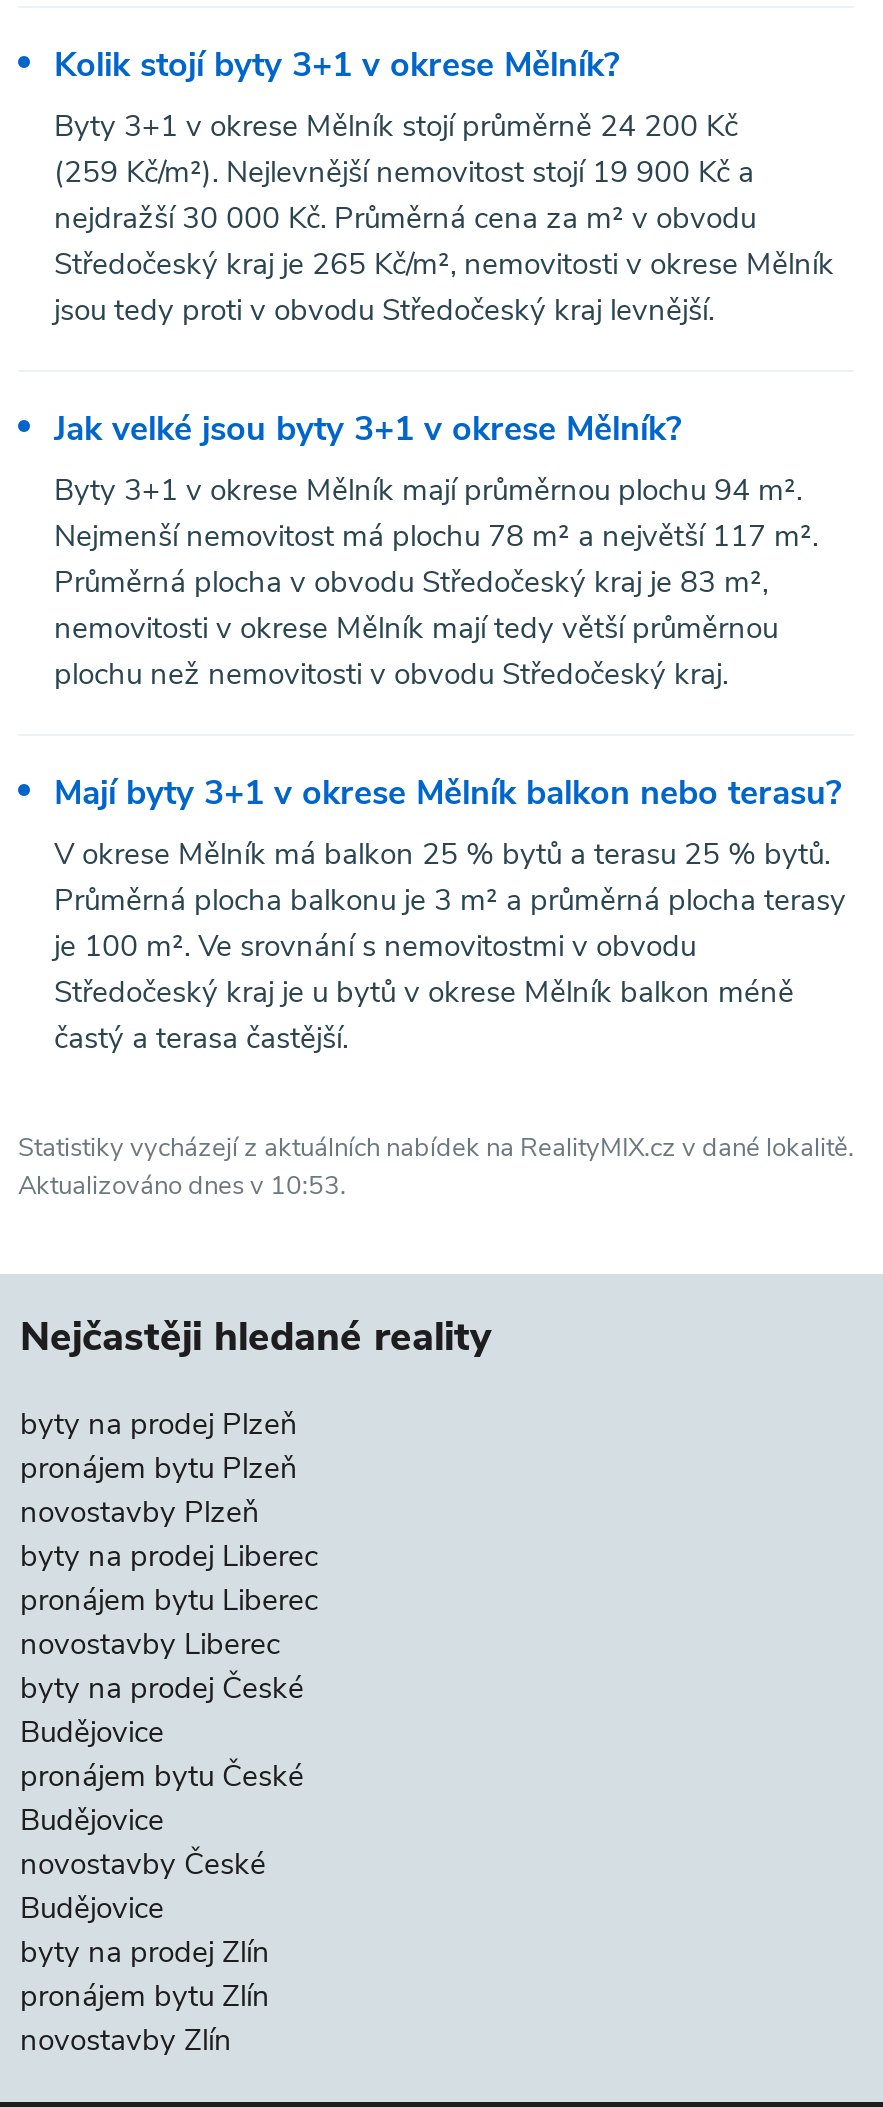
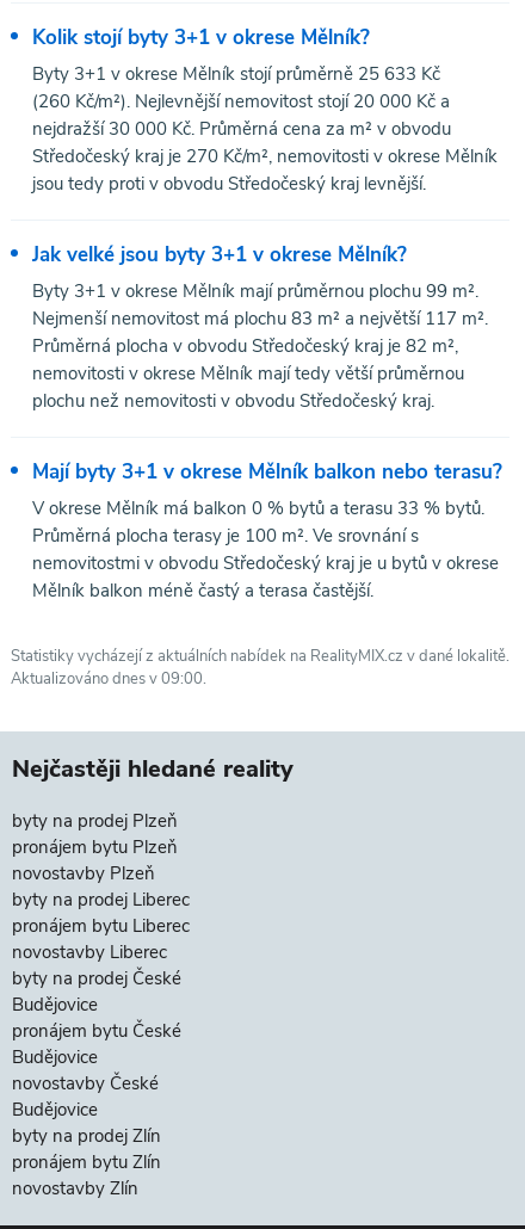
[54,106,738,146] Byty 3+1 v okrese Mělník stojí průměrně 24 200 Kč -> [32,62,440,86] Byty 3+1 v okrese Mělník stojí průměrně 25 633 Kč
[54,152,754,192] (259 Kč/m²). Nejlevnější nemovitost stojí 19 900 Kč a -> [32,89,450,113] (260 Kč/m²). Nejlevnější nemovitost stojí 20 000 Kč a
[54,244,834,284] Středočeský kraj je 265 Kč/m², nemovitosti v okrese Mělník -> [32,144,498,168] Středočeský kraj je 270 Kč/m², nemovitosti v okrese Mělník
[54,470,802,510] Byty 3+1 v okrese Mělník mají průměrnou plochu 94 m². -> [32,279,478,303] Byty 3+1 v okrese Mělník mají průměrnou plochu 99 m².
[54,516,818,556] Nejmenší nemovitost má plochu 78 m² a největší 117 m². -> [32,307,488,331] Nejmenší nemovitost má plochu 83 m² a největší 117 m².
[54,562,768,602] Průměrná plocha v obvodu Středočeský kraj je 83 m², -> [32,334,458,358] Průměrná plocha v obvodu Středočeský kraj je 82 m²,
[54,834,846,1058] V okrese Mělník má balkon 25 % bytů a terasu 25 % bytů. | Průměrná plocha balkonu je 3 m² a průměrná plocha terasy | je 100 m². Ve srovnání s nemovitostmi v obvodu | Středočeský kraj je u bytů v okrese Mělník balkon méně | častý a terasa častější. -> [32,496,499,603] V okrese Mělník má balkon 0 % bytů a terasu 33 % bytů. | Průměrná plocha terasy je 100 m². Ve srovnání s | nemovitostmi v obvodu Středočeský kraj je u bytů v okrese | Mělník balkon méně častý a terasa častější.
[18,1168,346,1204] Aktualizováno dnes v 10:53. -> [11,668,206,690] Aktualizováno dnes v 09:00.

